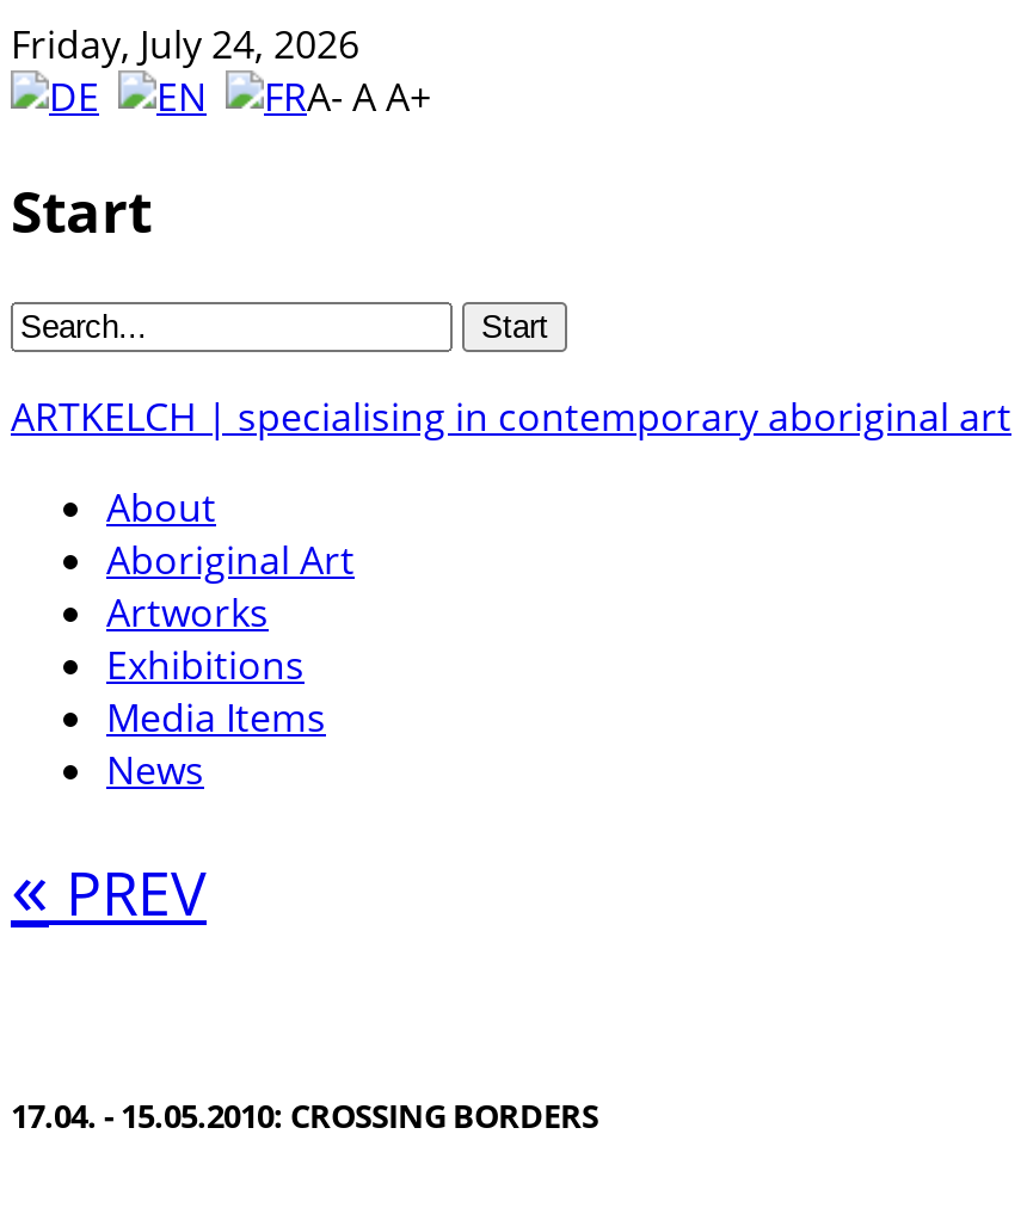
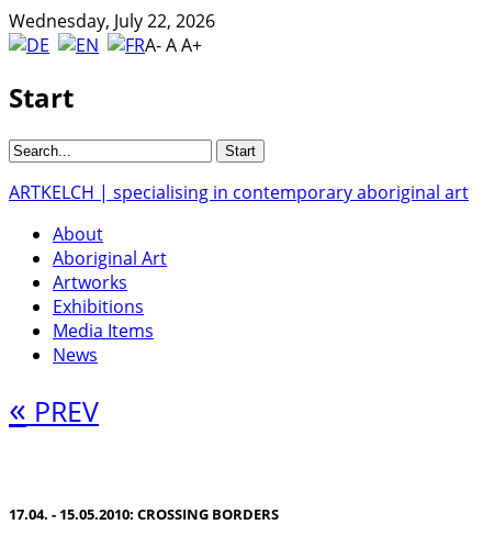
[11,18,359,70] Friday, July 24, 2026 -> [9,9,215,33] Wednesday, July 22, 2026

